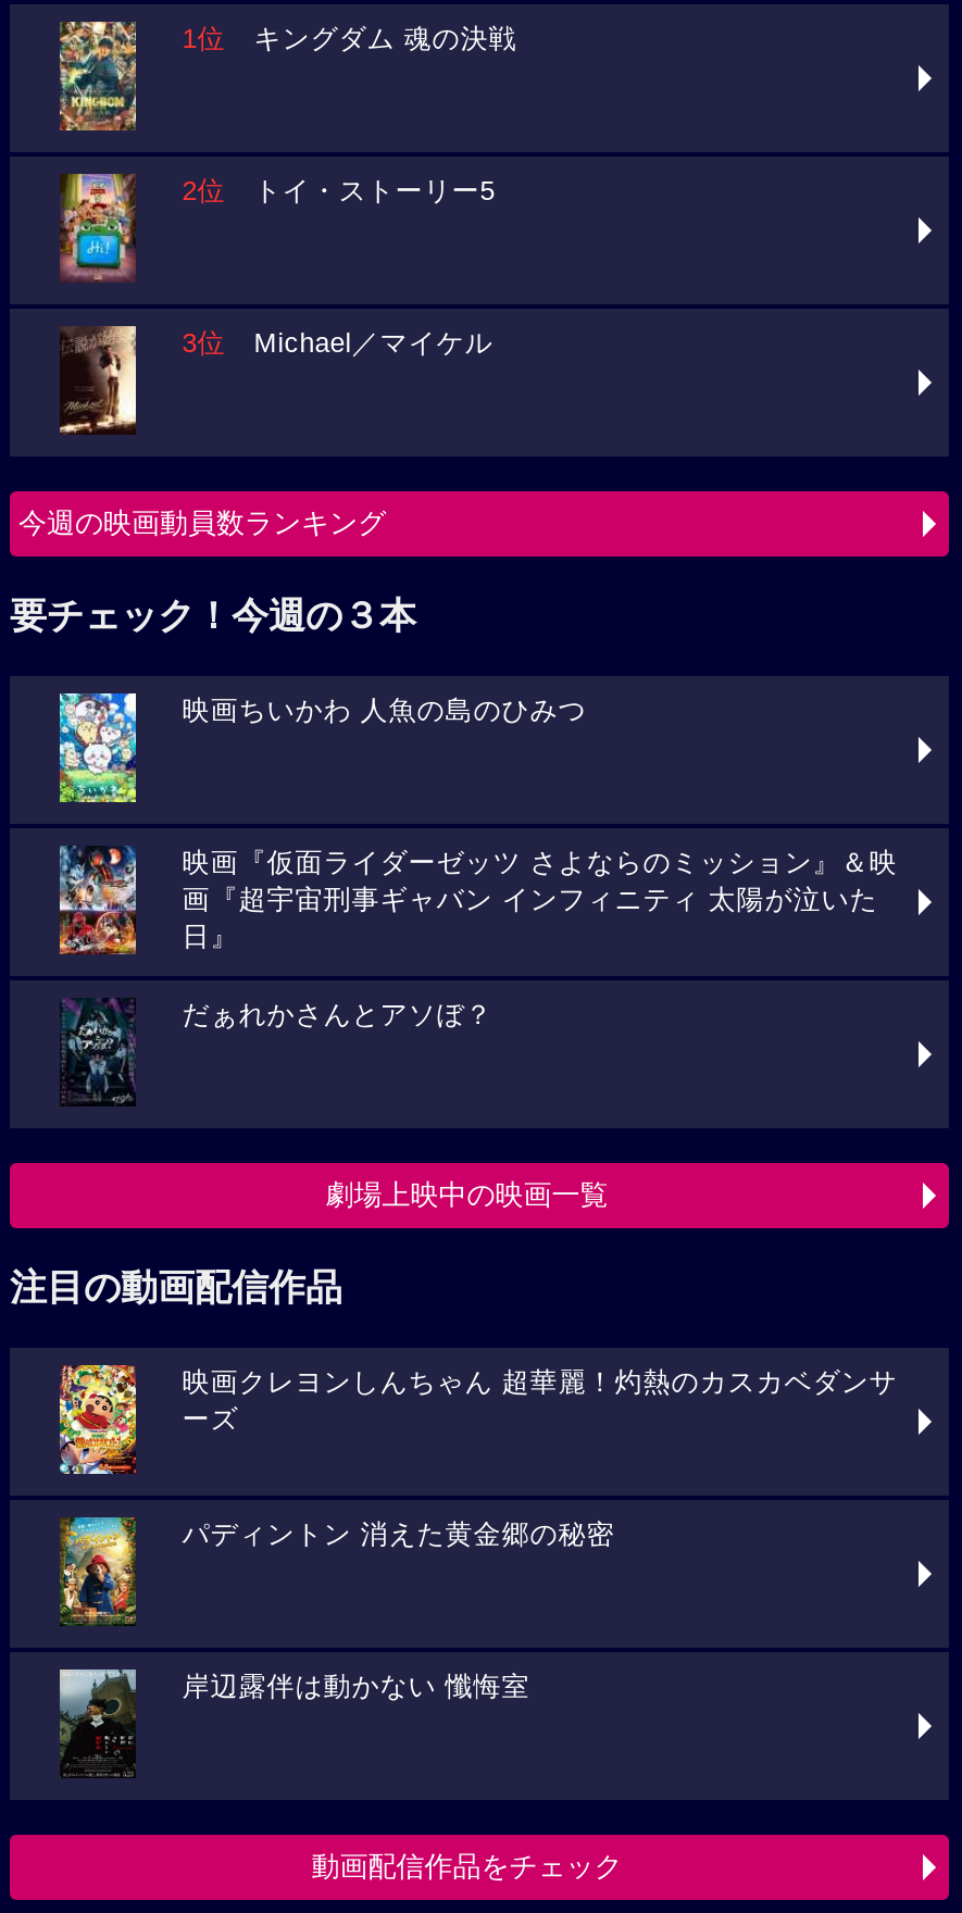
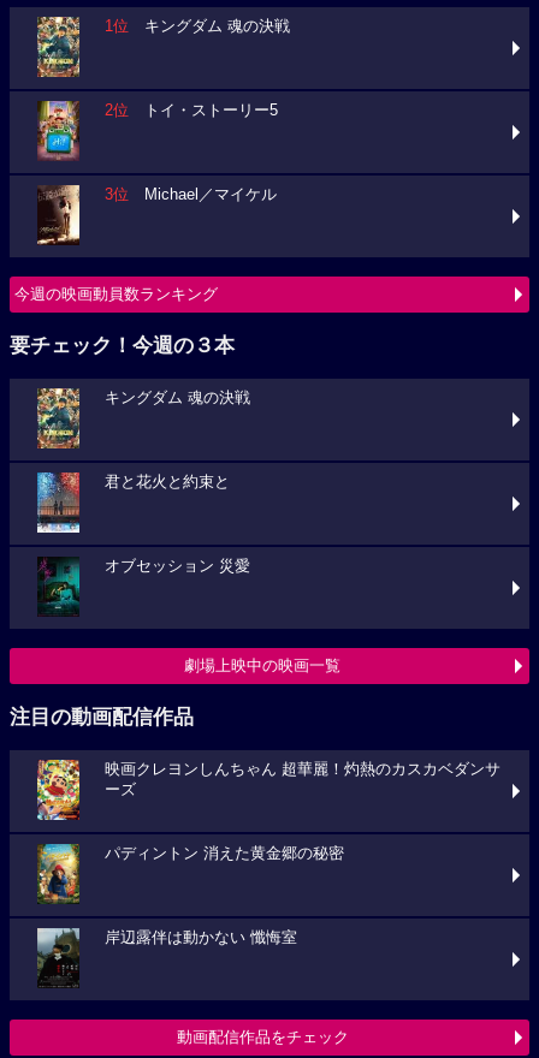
[58,691,587,804] [image] | 映画ちいかわ 人魚の島のひみつ -> [36,387,251,450] [image] | キングダム 魂の決戦
[58,846,897,954] [image] | 映画『仮面ライダーゼッツ さよならのミッション』＆映 | 画『超宇宙刑事ギャバン インフィニティ 太陽が泣いた | 日』 -> [36,471,230,534] [image] | 君と花火と約束と
[62,998,493,1102] [image] | だぁれかさんとアソぼ？ -> [37,557,251,613] [image] | オブセッション 災愛

